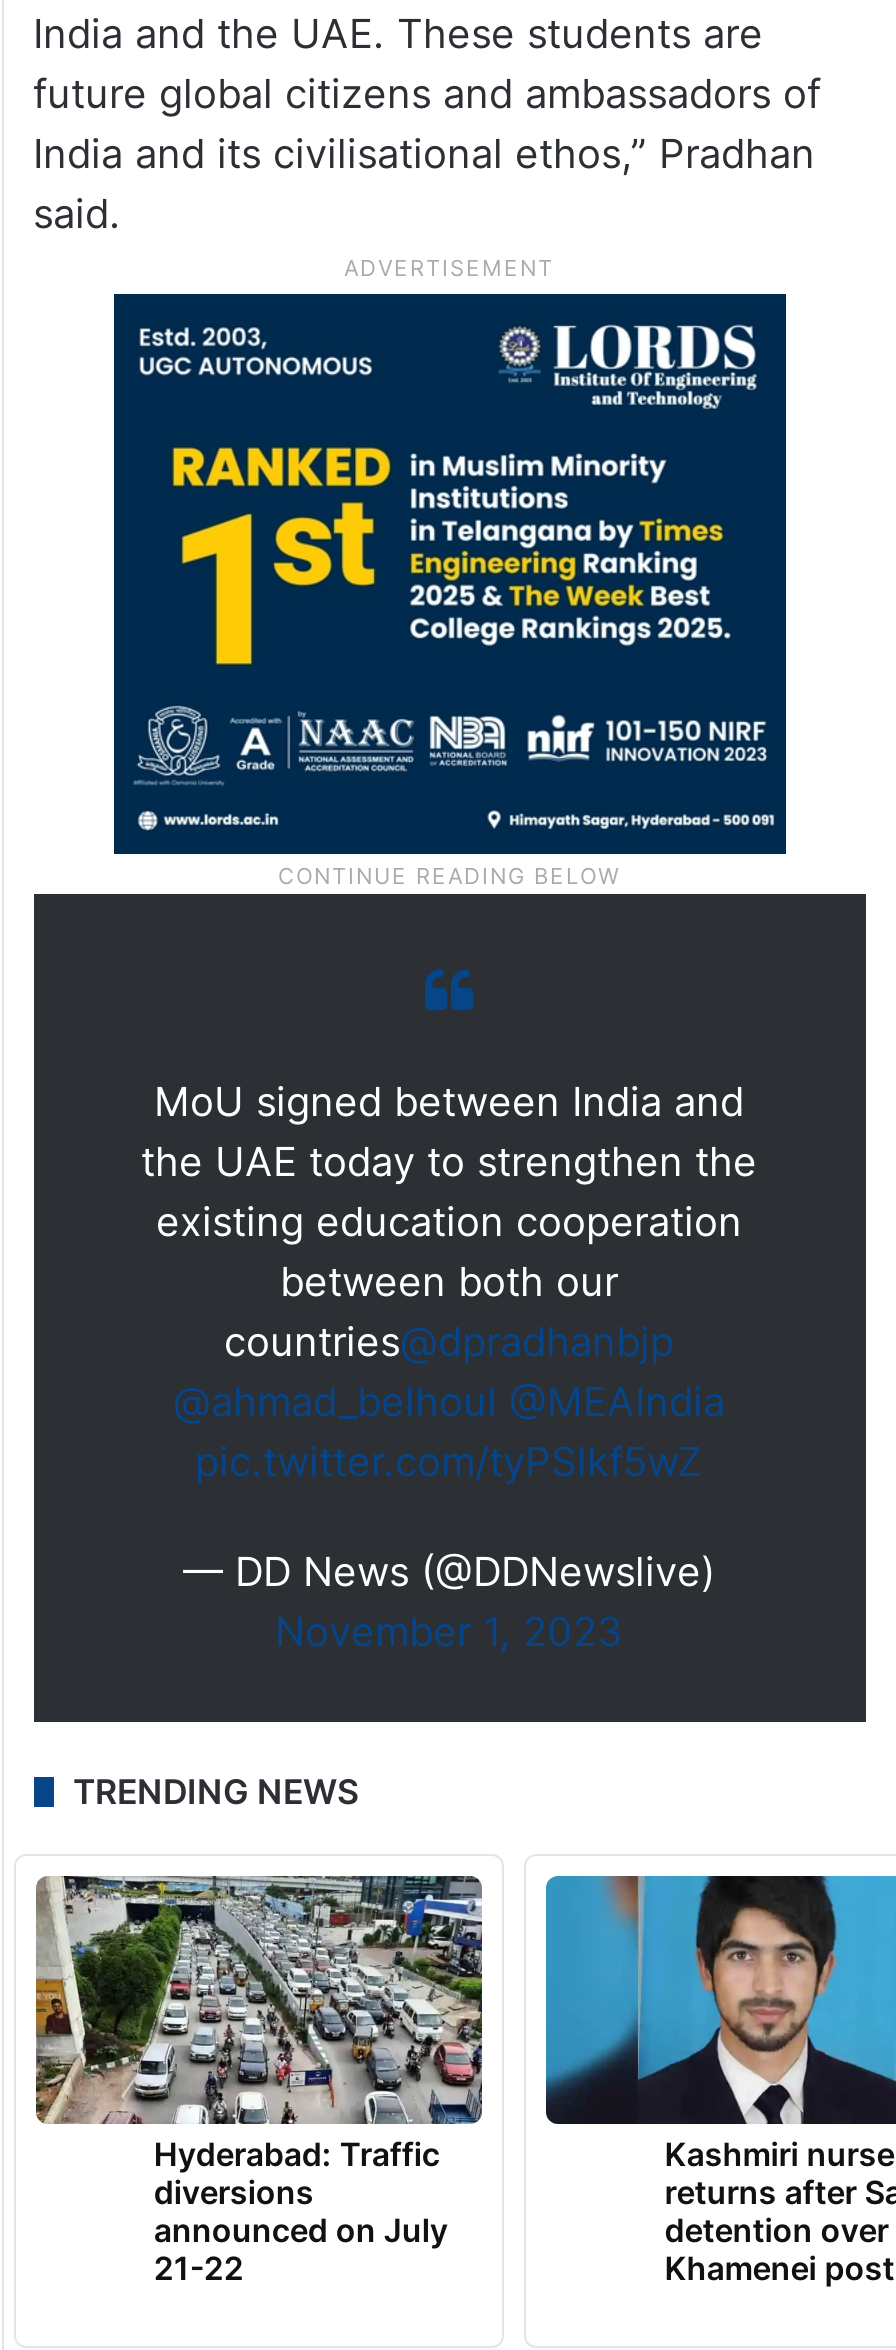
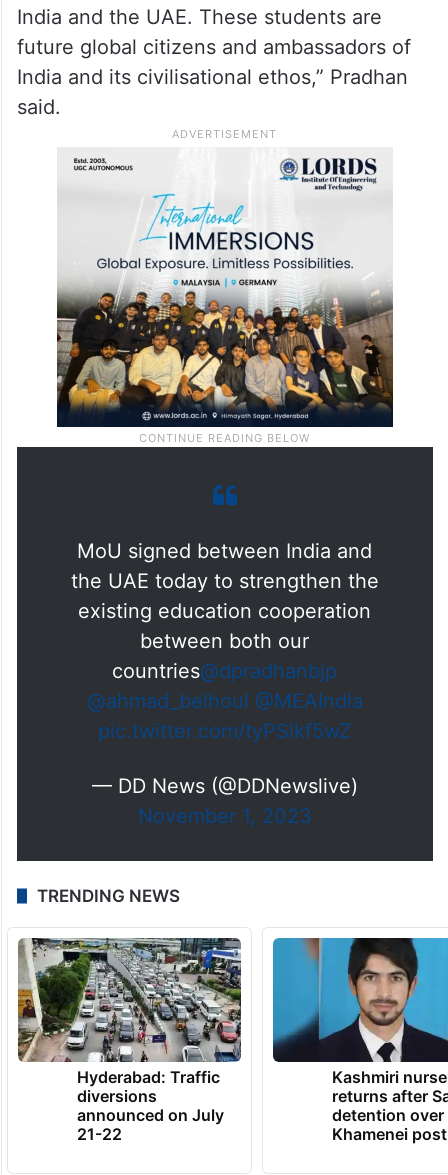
[112,292,788,852] [image] -> [56,147,394,426] [image]

